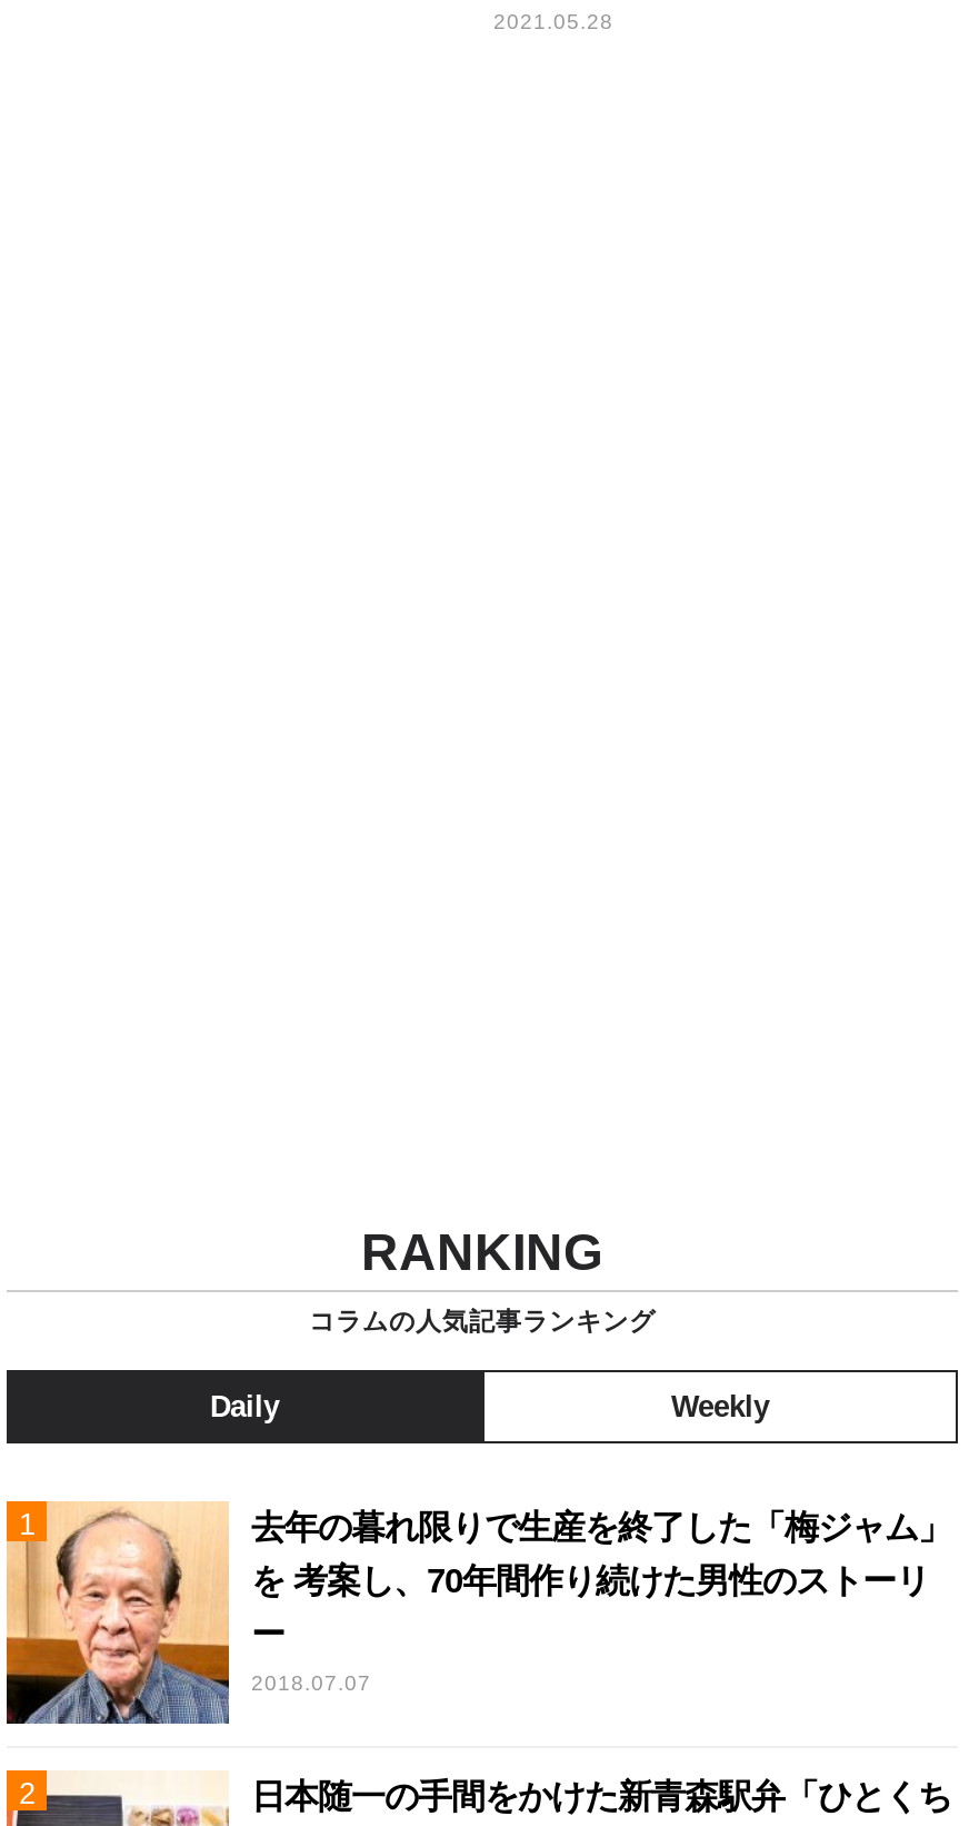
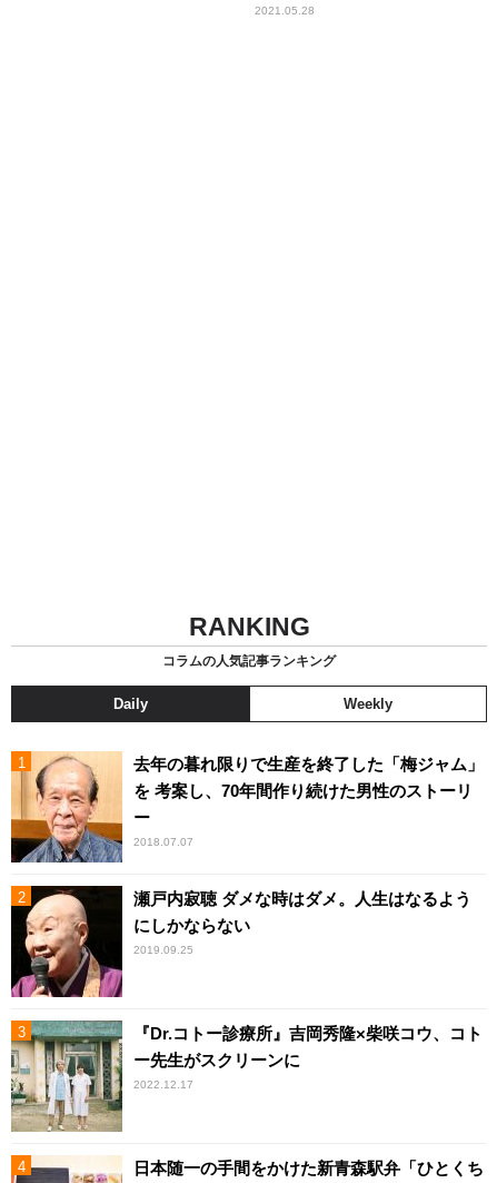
none -> [10,885,471,998] [image] | 瀬戸内寂聴 ダメな時はダメ。人生はなるよう | にしかならない | 2019.09.25
none -> [10,1019,483,1132] [image] | 『Dr.コトー診療所』吉岡秀隆×柴咲コウ、コト | ー先生がスクリーンに | 2022.12.17

